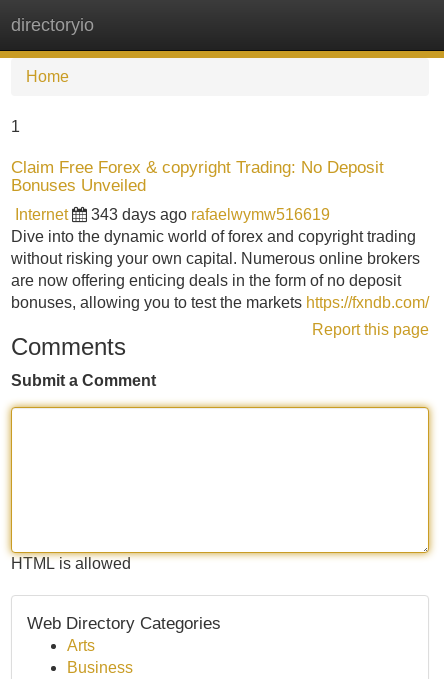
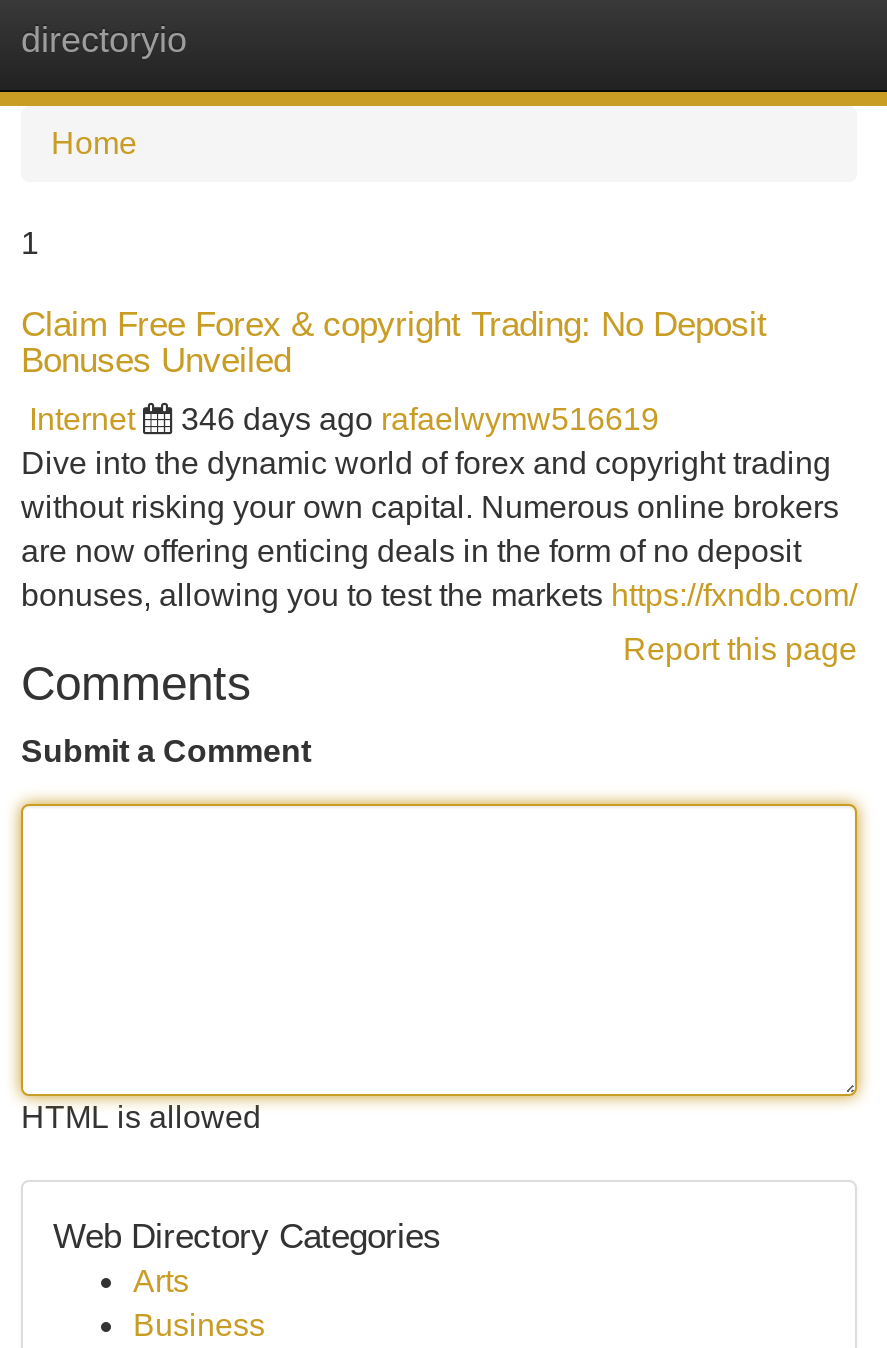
[91,206,330,223] 343 days ago rafaelwymw516619 -> [181,402,659,436] 346 days ago rafaelwymw516619

